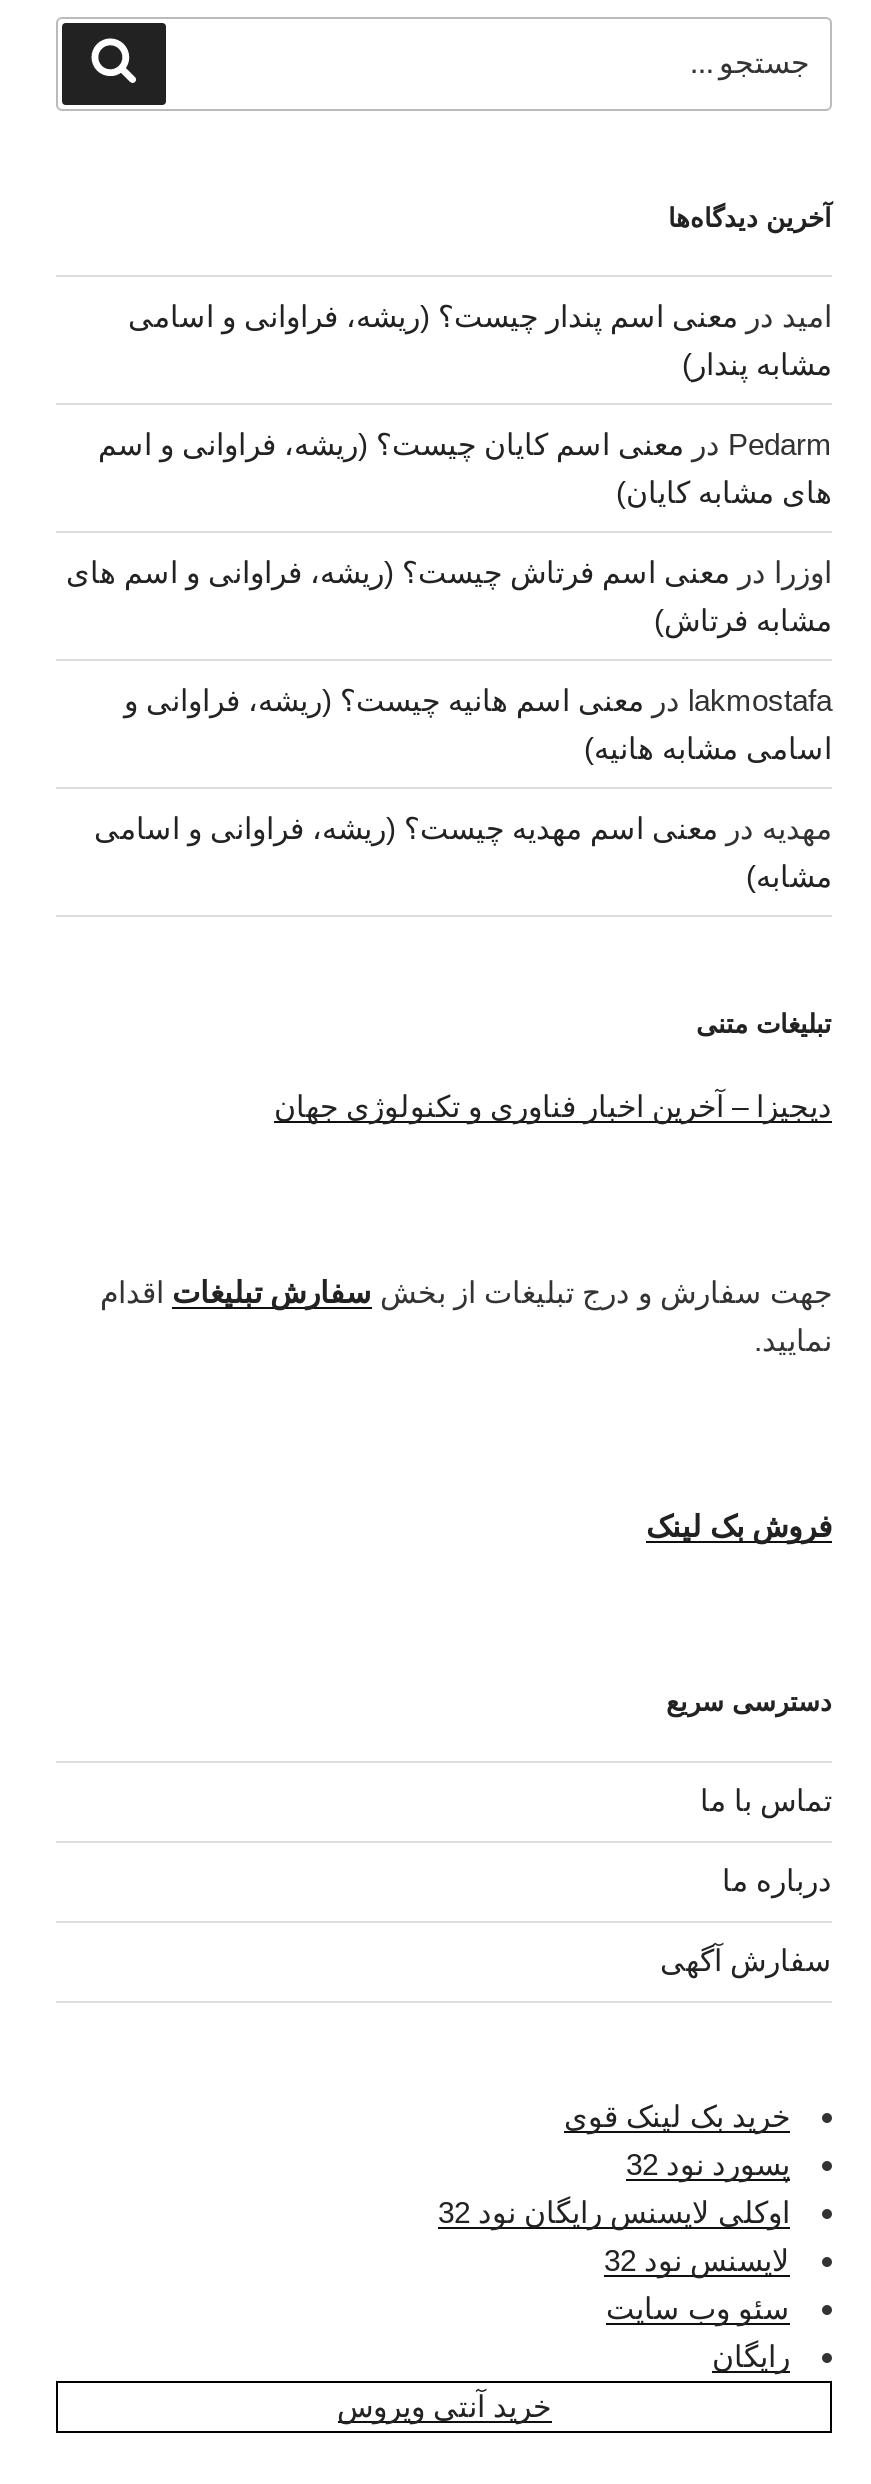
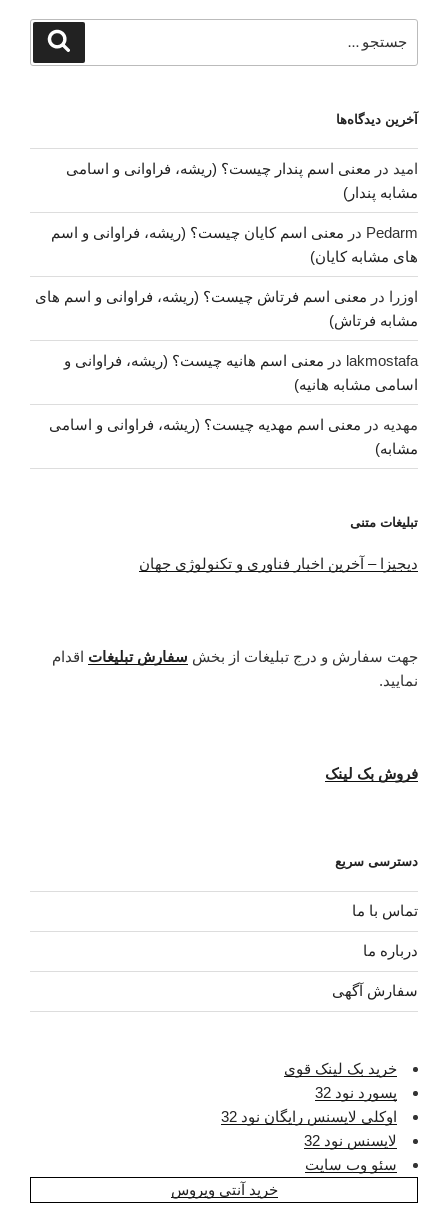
[712,2339,790,2373] رایگان -> none

